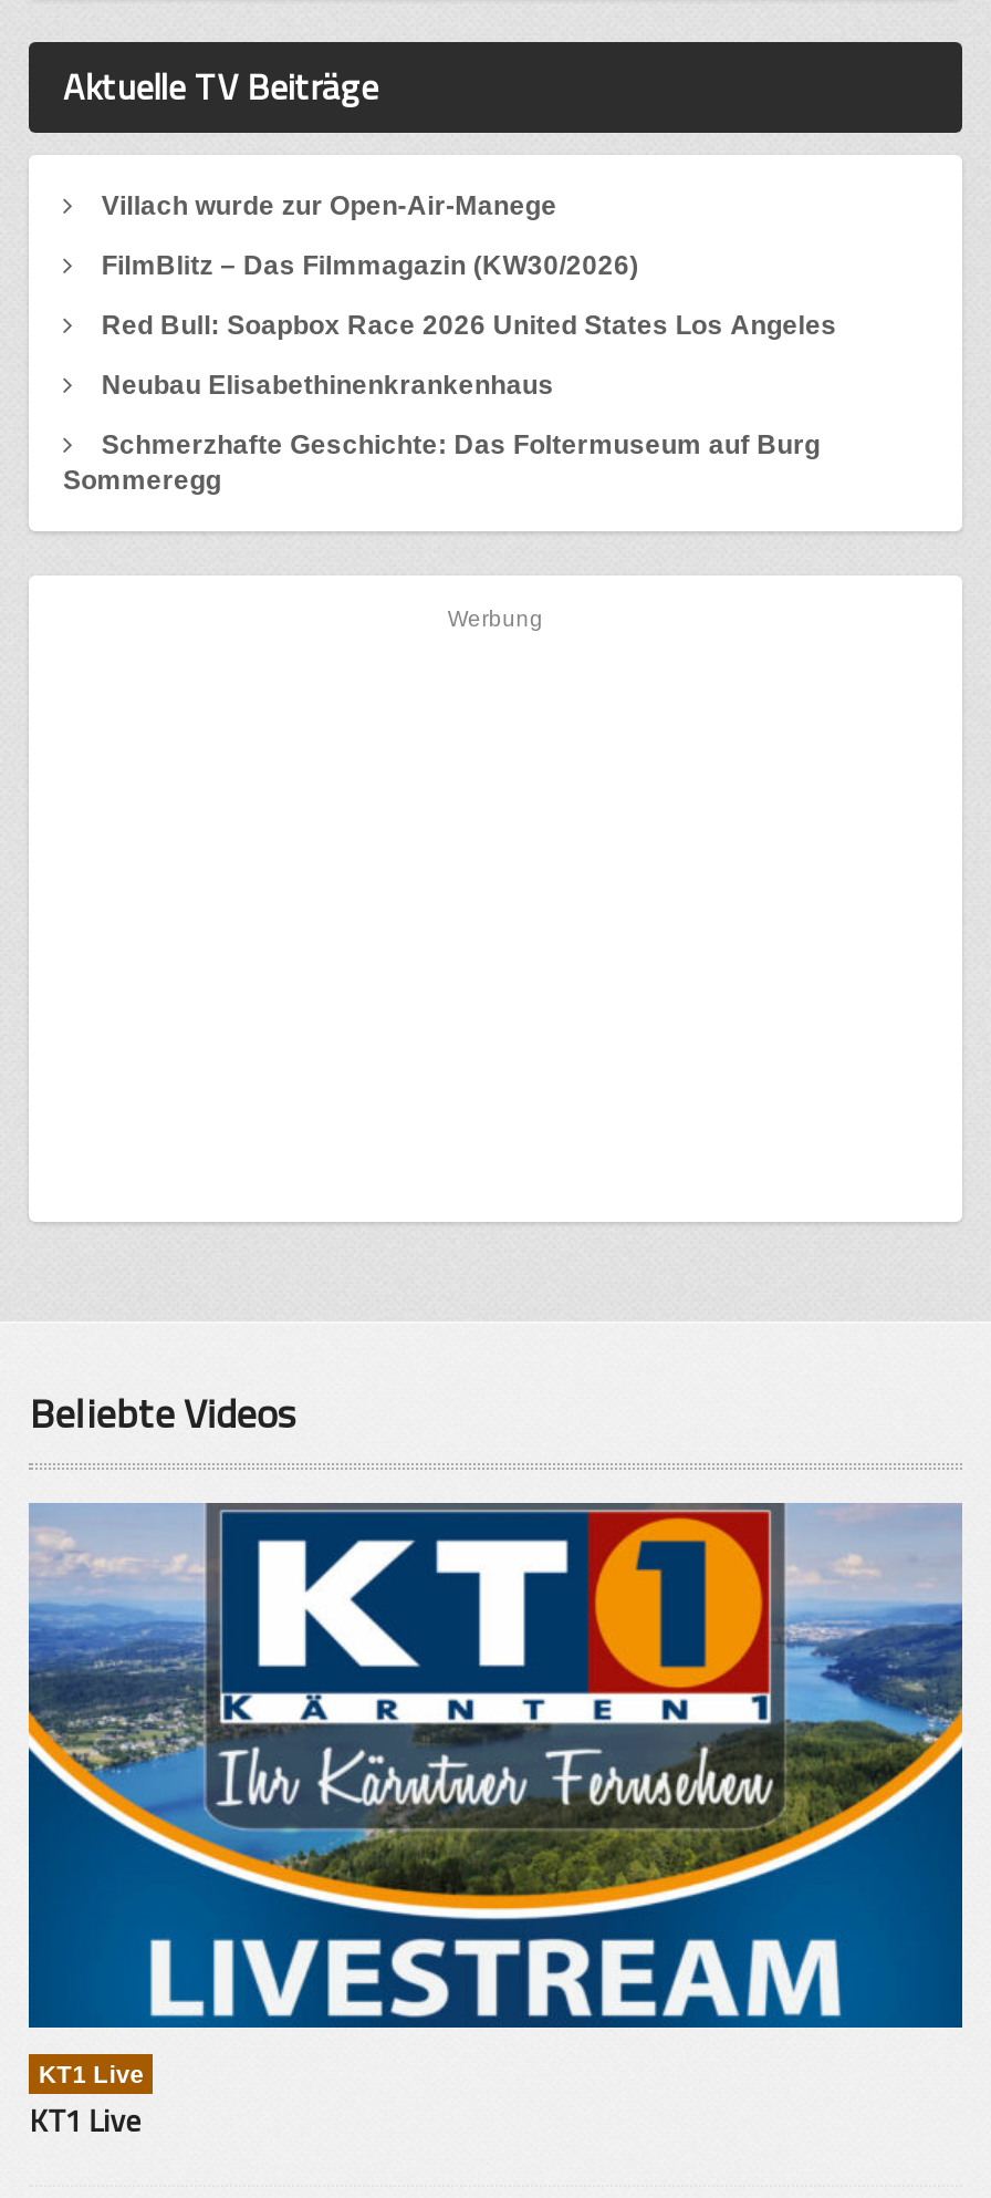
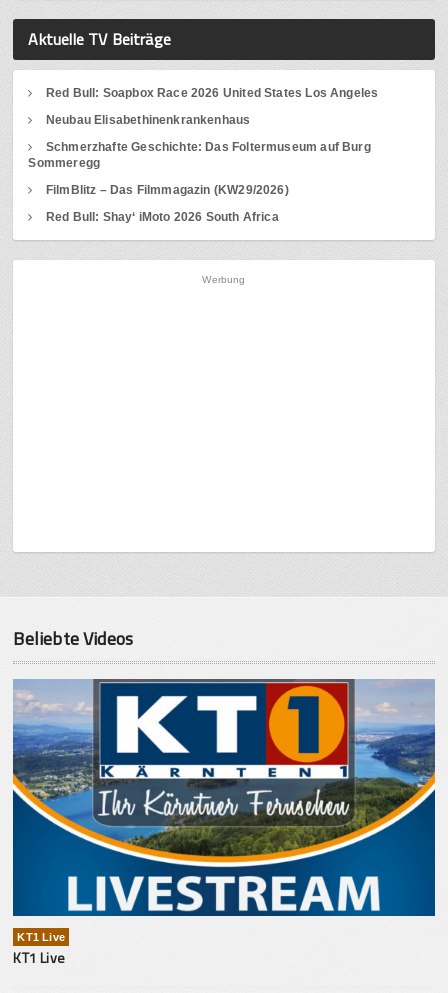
[101,191,639,282] Villach wurde zur Open-Air-Manege | FilmBlitz – Das Filmmagazin (KW30/2026) -> none
moved [63,311,837,497] -> [28,86,378,170]: Red Bull: Soapbox Race 2026 United States Los Angeles | Neubau Elisabethinenkrankenhaus | Schmerzhafte Geschichte: Das Foltermuseum auf Burg | Sommeregg
none -> [46,183,289,224] FilmBlitz – Das Filmmagazin (KW29/2026) | Red Bull: Shay‘ iMoto 2026 South Africa

